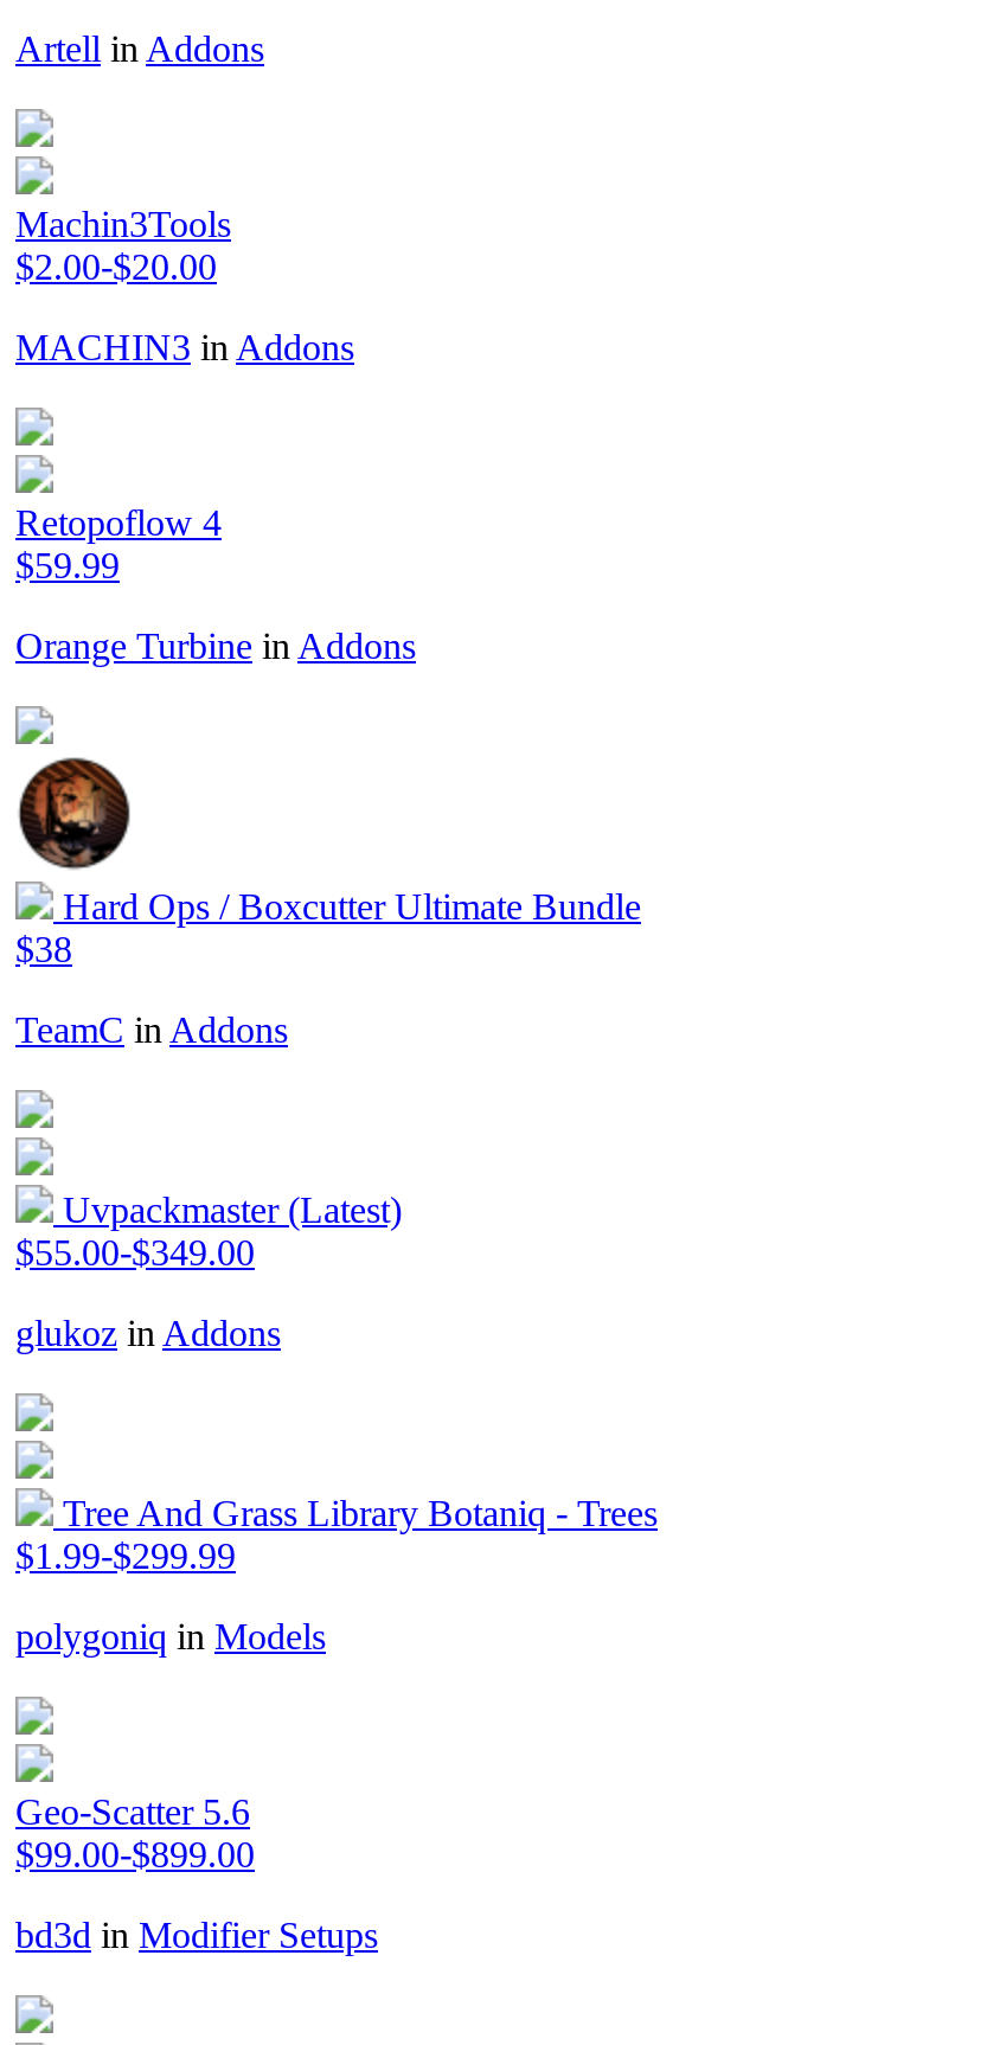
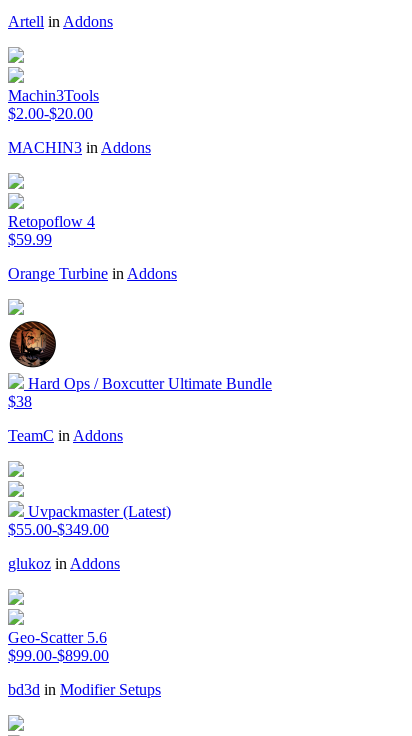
[15,1492,658,1655] Tree And Grass Library Botaniq - Trees | $1.99-$299.99 | polygoniq in Models -> none

